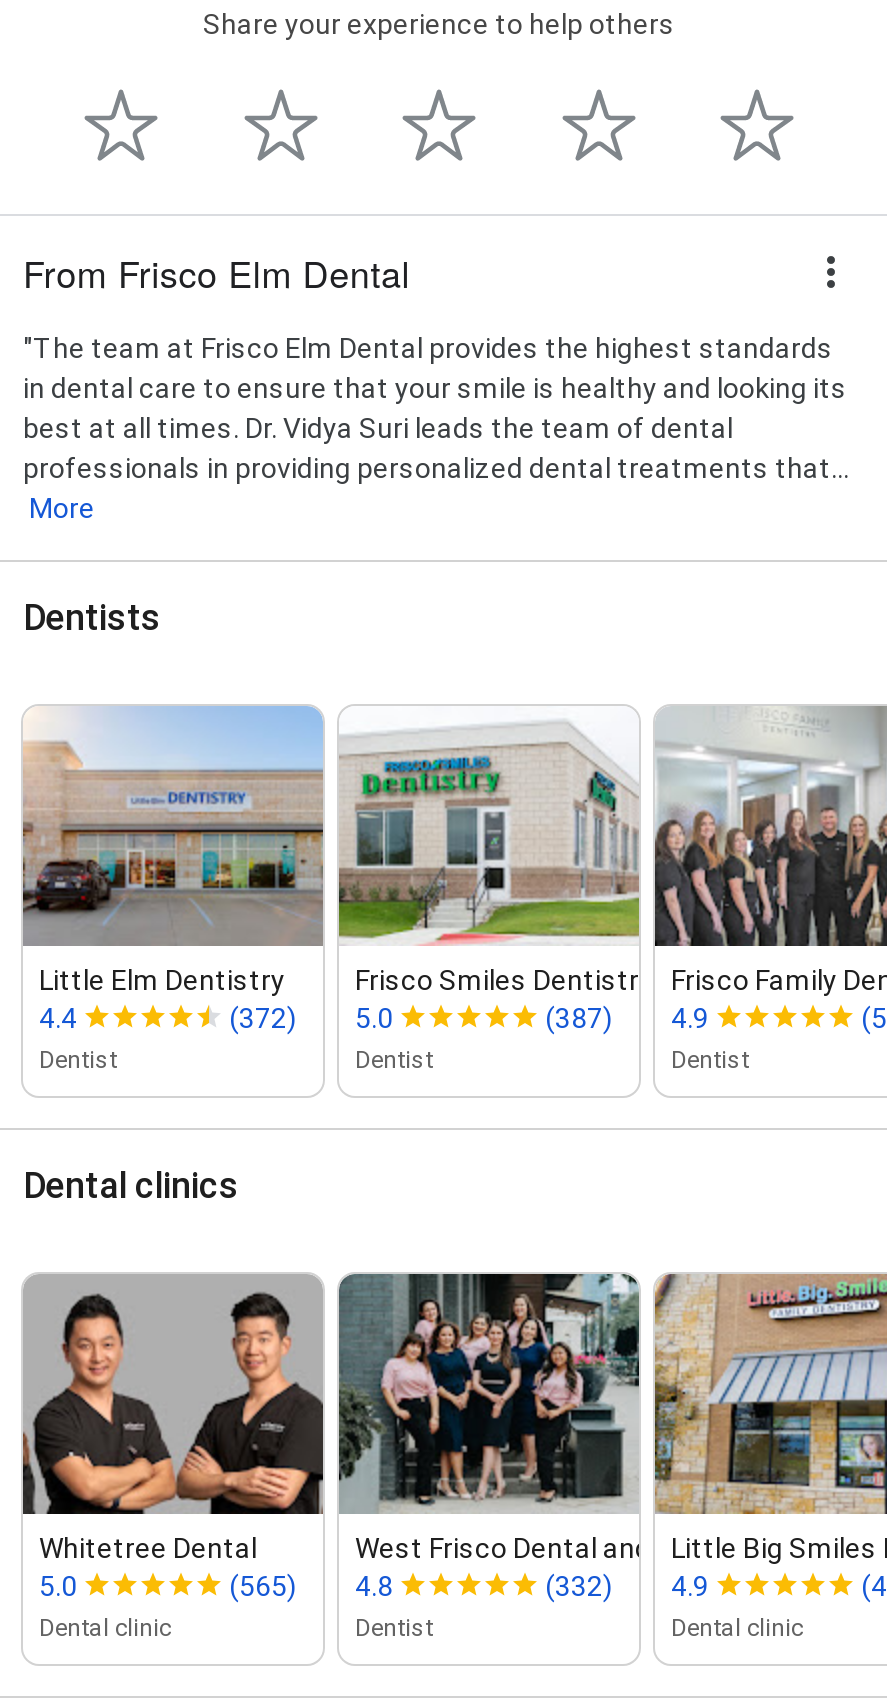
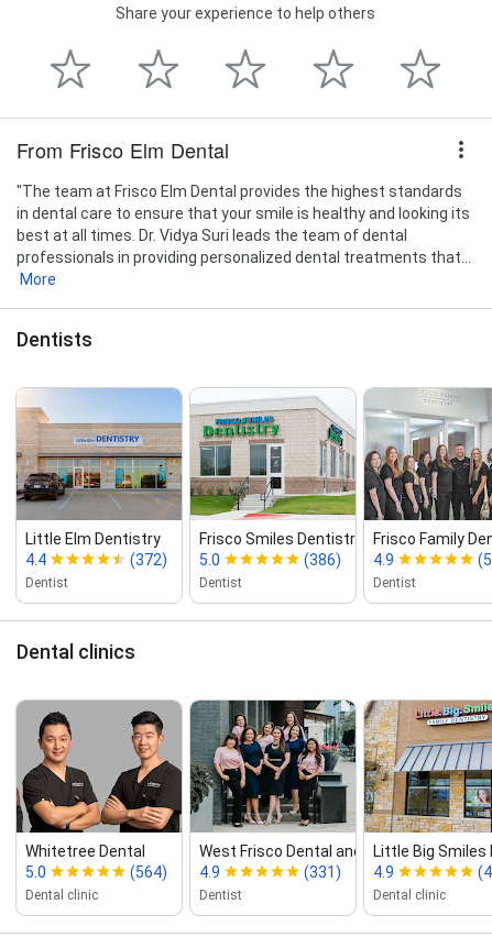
[545,1001,709,1033] (387) 4.9 -> [304,551,394,568] (386) 4.9
[229,1569,297,1601] (565) -> [130,863,167,881] (564)
[355,1569,393,1601] 4.8 -> [199,863,220,881] 4.9
[545,1569,709,1601] (332) 4.9 -> [304,863,394,881] (331) 4.9

